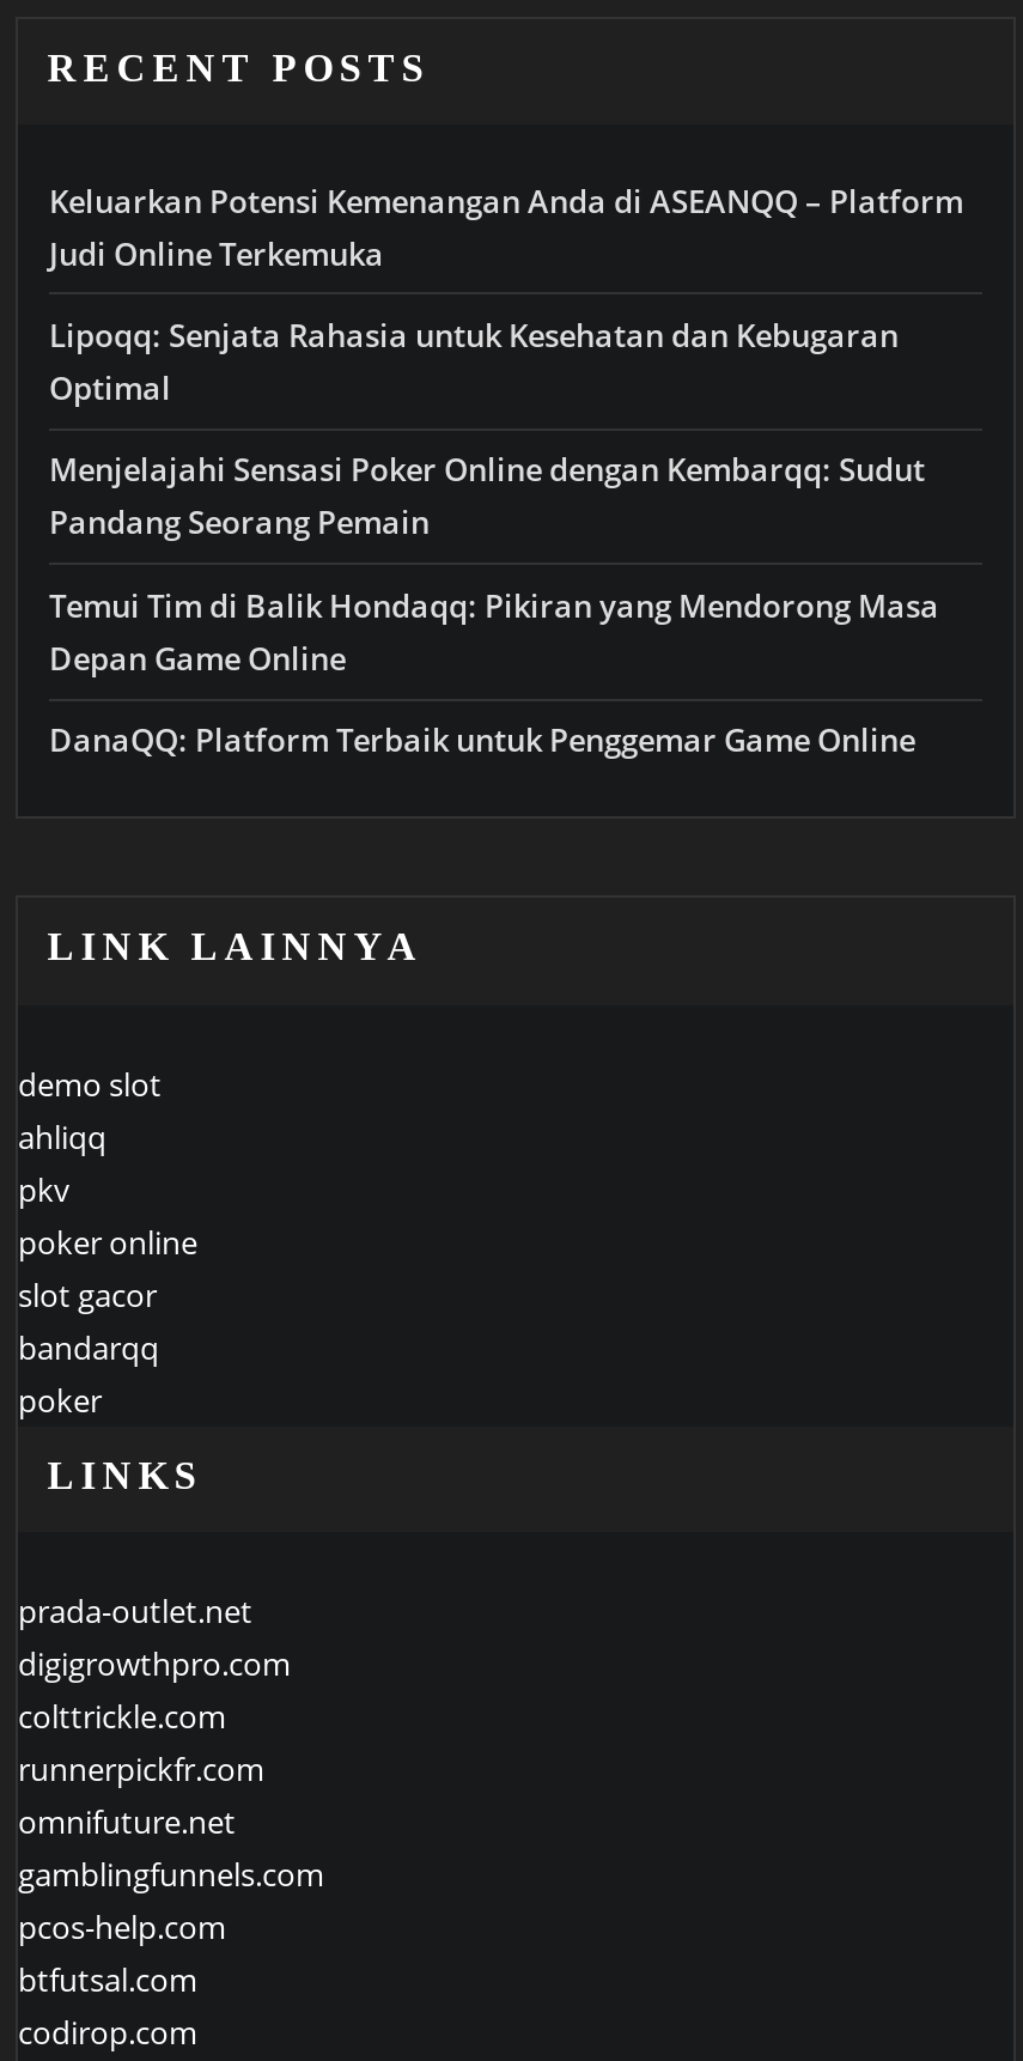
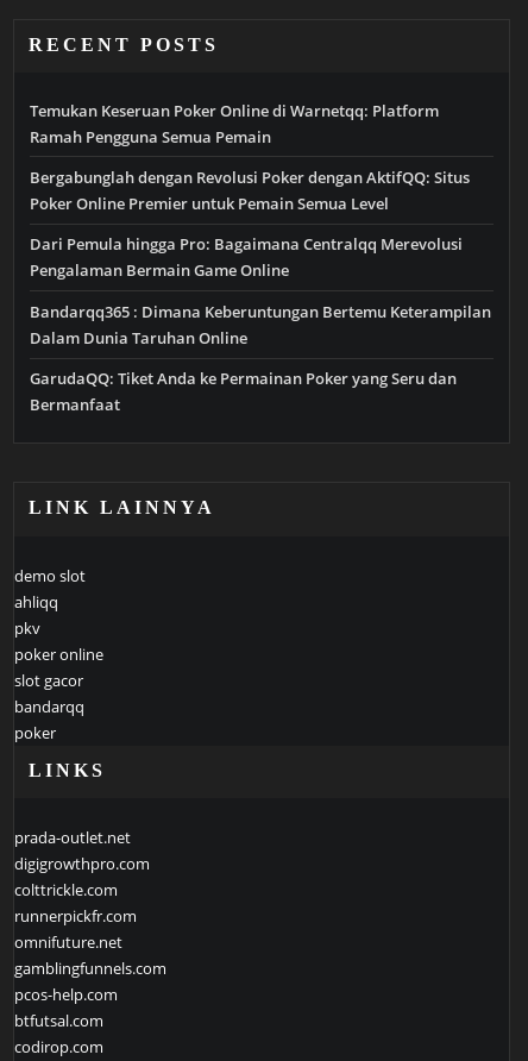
[49,179,963,275] Keluarkan Potensi Kemenangan Anda di ASEANQQ – Platform | Judi Online Terkemuka -> [30,100,439,147] Temukan Keseruan Poker Online di Warnetqq: Platform | Ramah Pengguna Semua Pemain
[49,314,899,410] Lipoqq: Senjata Rahasia untuk Kesehatan dan Kebugaran | Optimal -> [30,167,470,214] Bergabunglah dengan Revolusi Poker dengan AktifQQ: Situs | Poker Online Premier untuk Pemain Semua Level
[49,449,925,545] Menjelajahi Sensasi Poker Online dengan Kembarqq: Sudut | Pandang Seorang Pemain -> [30,234,463,281] Dari Pemula hingga Pro: Bagaimana Centralqq Merevolusi | Pengalaman Bermain Game Online
[49,584,939,679] Temui Tim di Balik Hondaqq: Pikiran yang Mendorong Masa | Depan Game Online -> [30,301,491,348] Bandarqq365 : Dimana Keberuntungan Bertemu Keterampilan | Dalam Dunia Taruhan Online
[49,719,915,762] DanaQQ: Platform Terbaik untuk Penggemar Game Online -> [30,368,457,415] GarudaQQ: Tiket Anda ke Permainan Poker yang Seru dan | Bermanfaat

